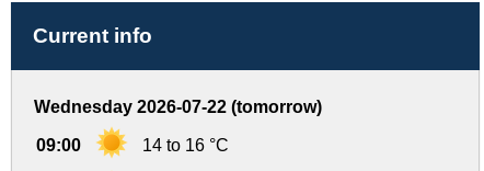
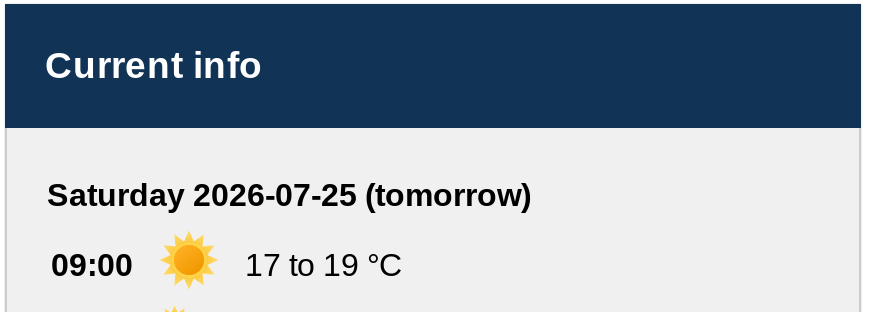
[34,98,322,116] Wednesday 2026-07-22 (tomorrow) -> [47,178,531,212] Saturday 2026-07-25 (tomorrow)
[142,136,229,155] 14 to 16 °C -> [245,248,403,282] 17 to 19 °C

